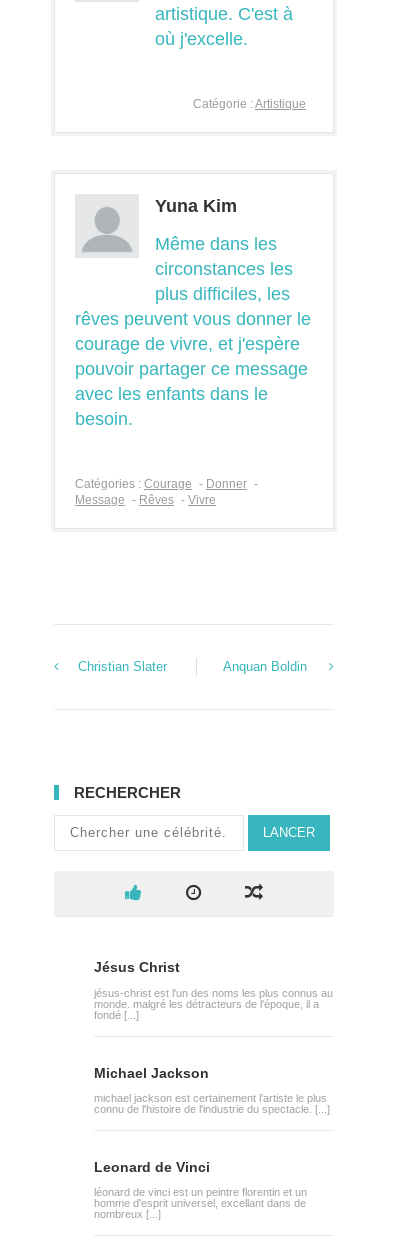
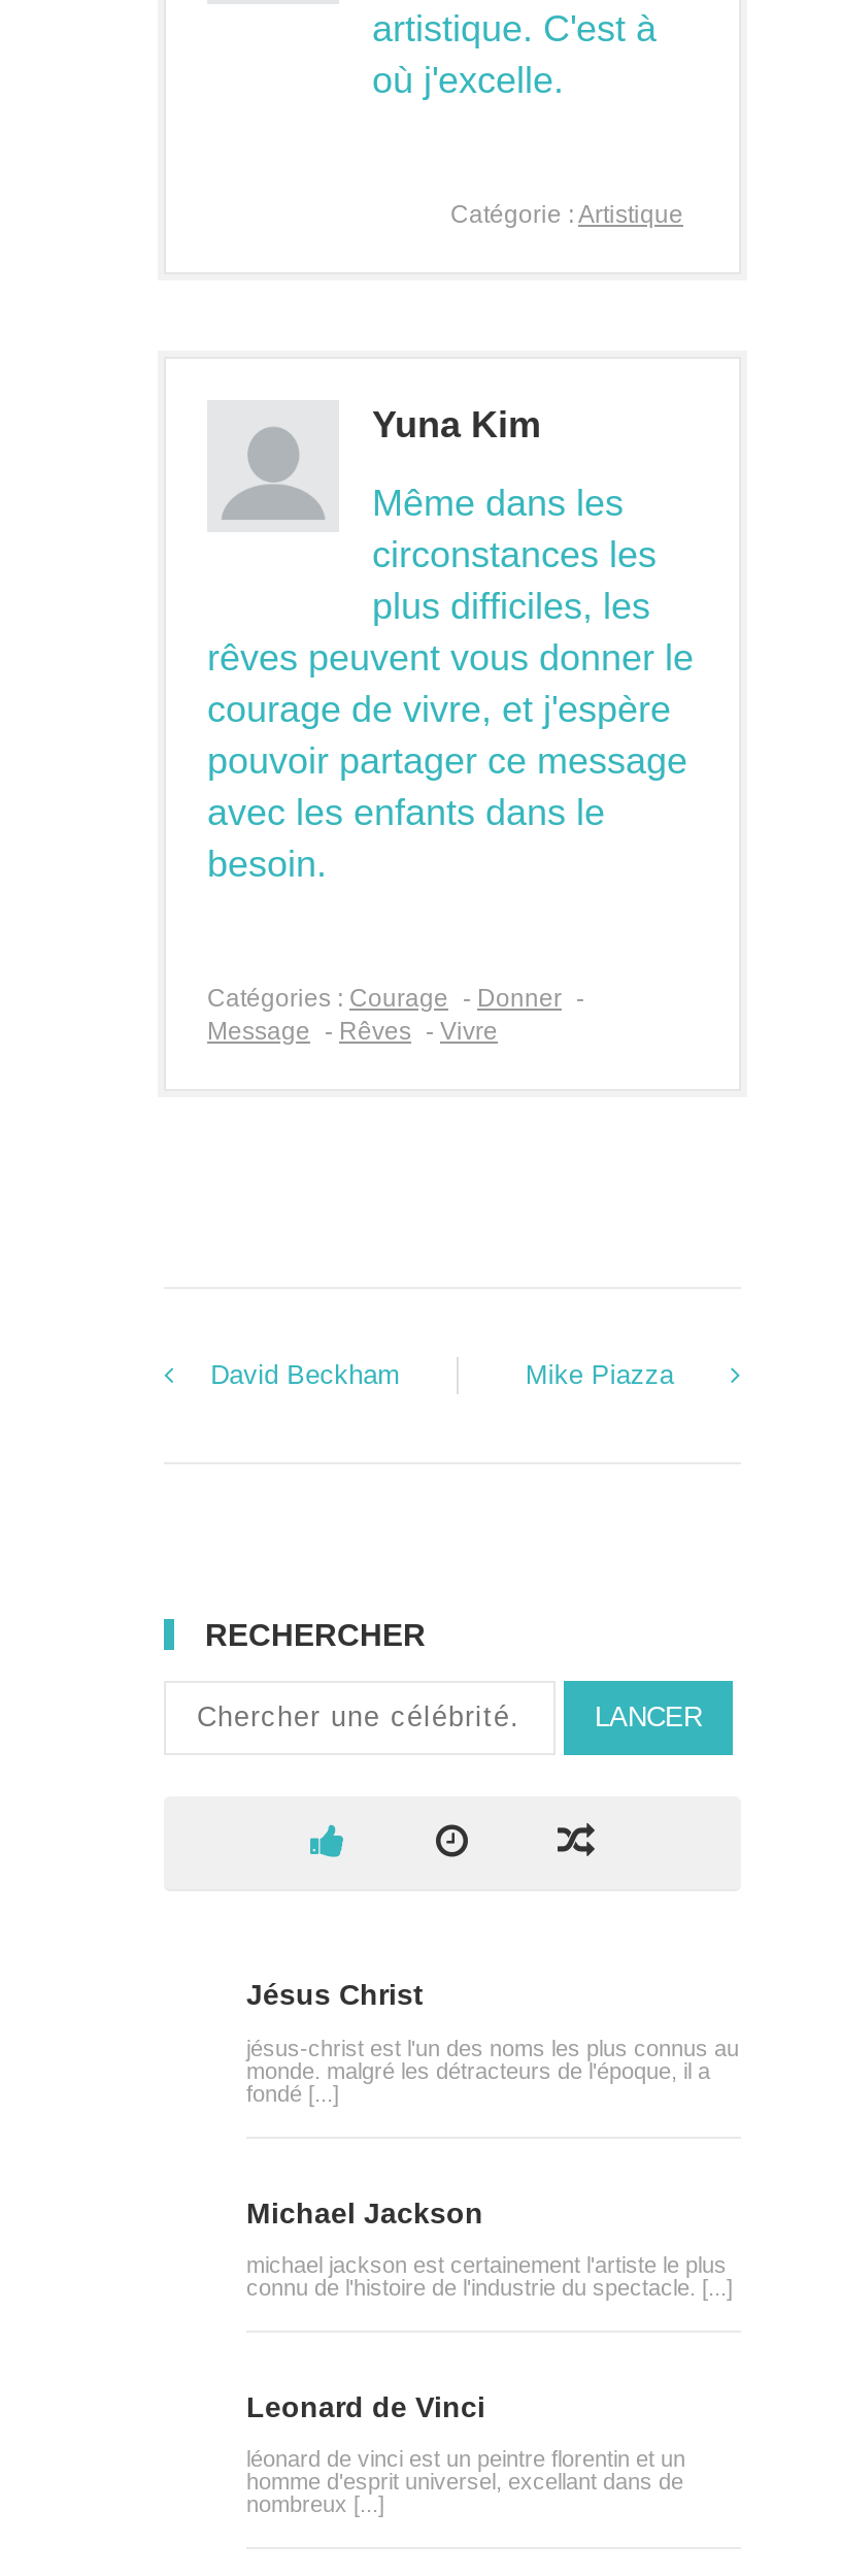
[78,659,307,674] Christian Slater | Anquan Boldin -> [210,1359,674,1390] David Beckham | Mike Piazza

